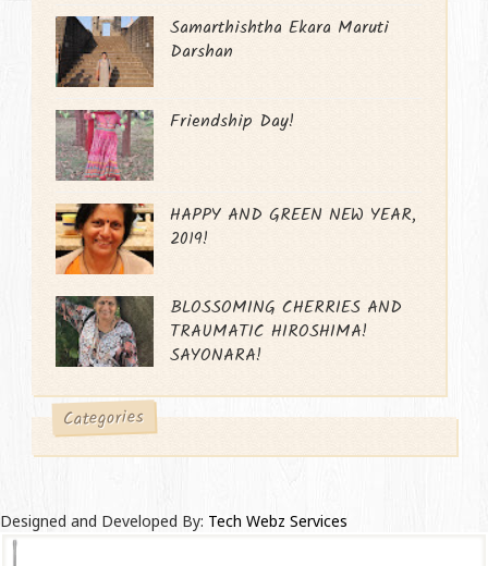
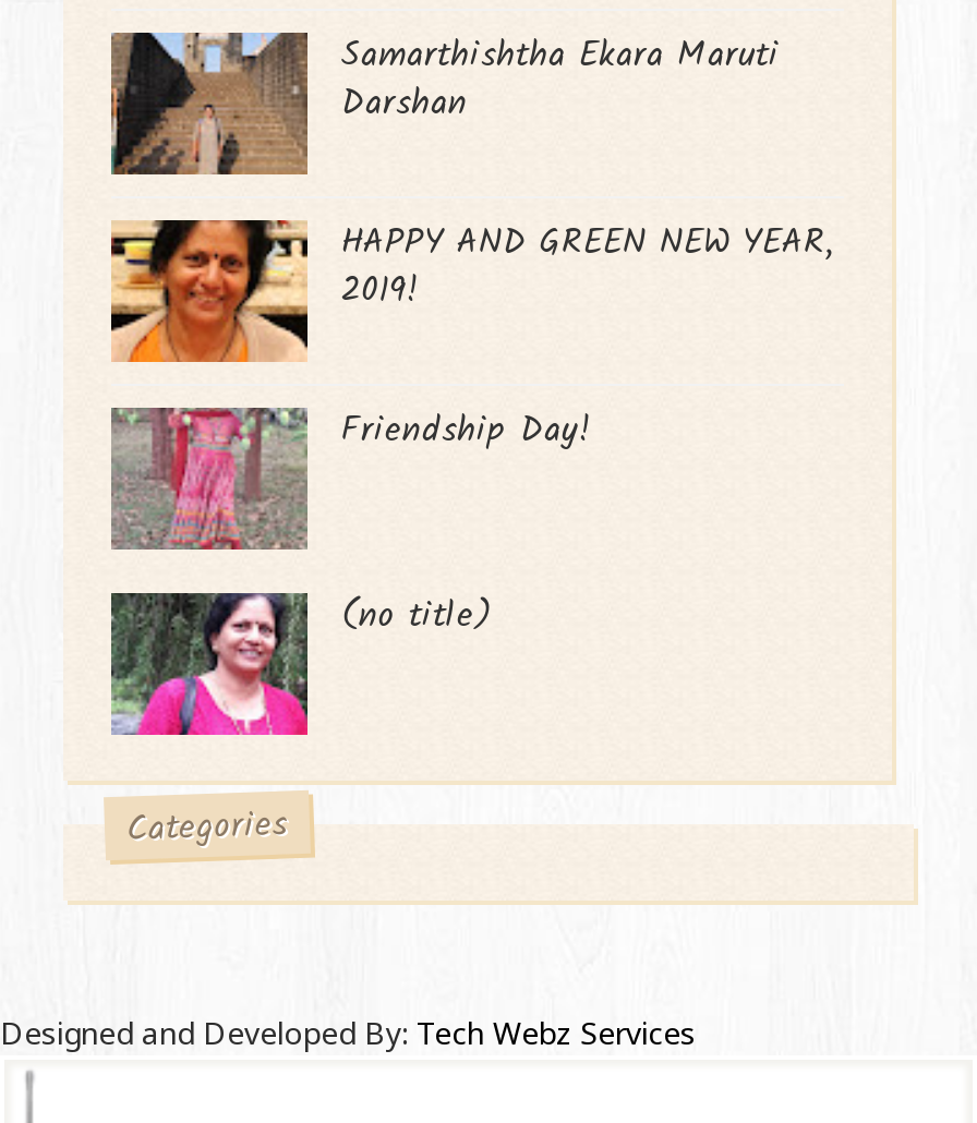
moved [56,108,295,181] -> [113,404,590,552]: [image] | Friendship Day!
moved [50,196,417,282] -> [100,205,834,377]: [image] | HAPPY AND GREEN NEW YEAR, | 2019!
[56,294,402,369] [image] | BLOSSOMING CHERRIES AND | TRAUMATIC HIROSHIMA! | SAYONARA! -> [111,589,492,737] [image] | (no title)

